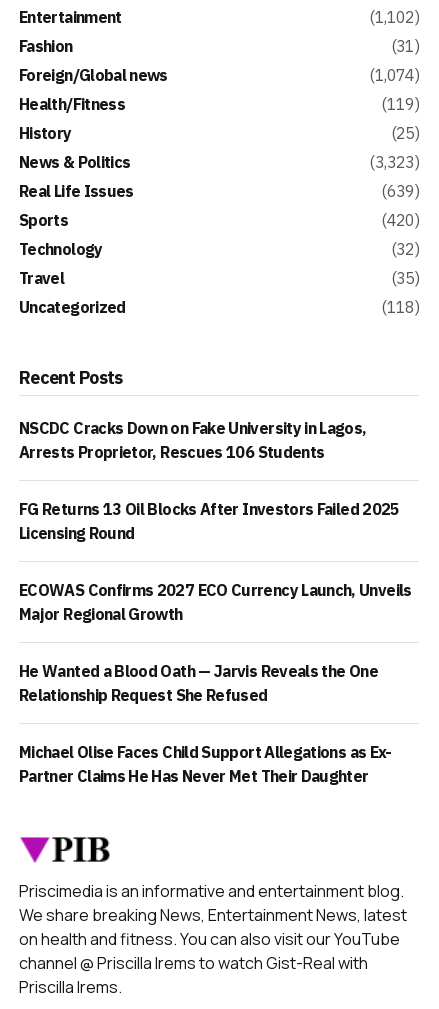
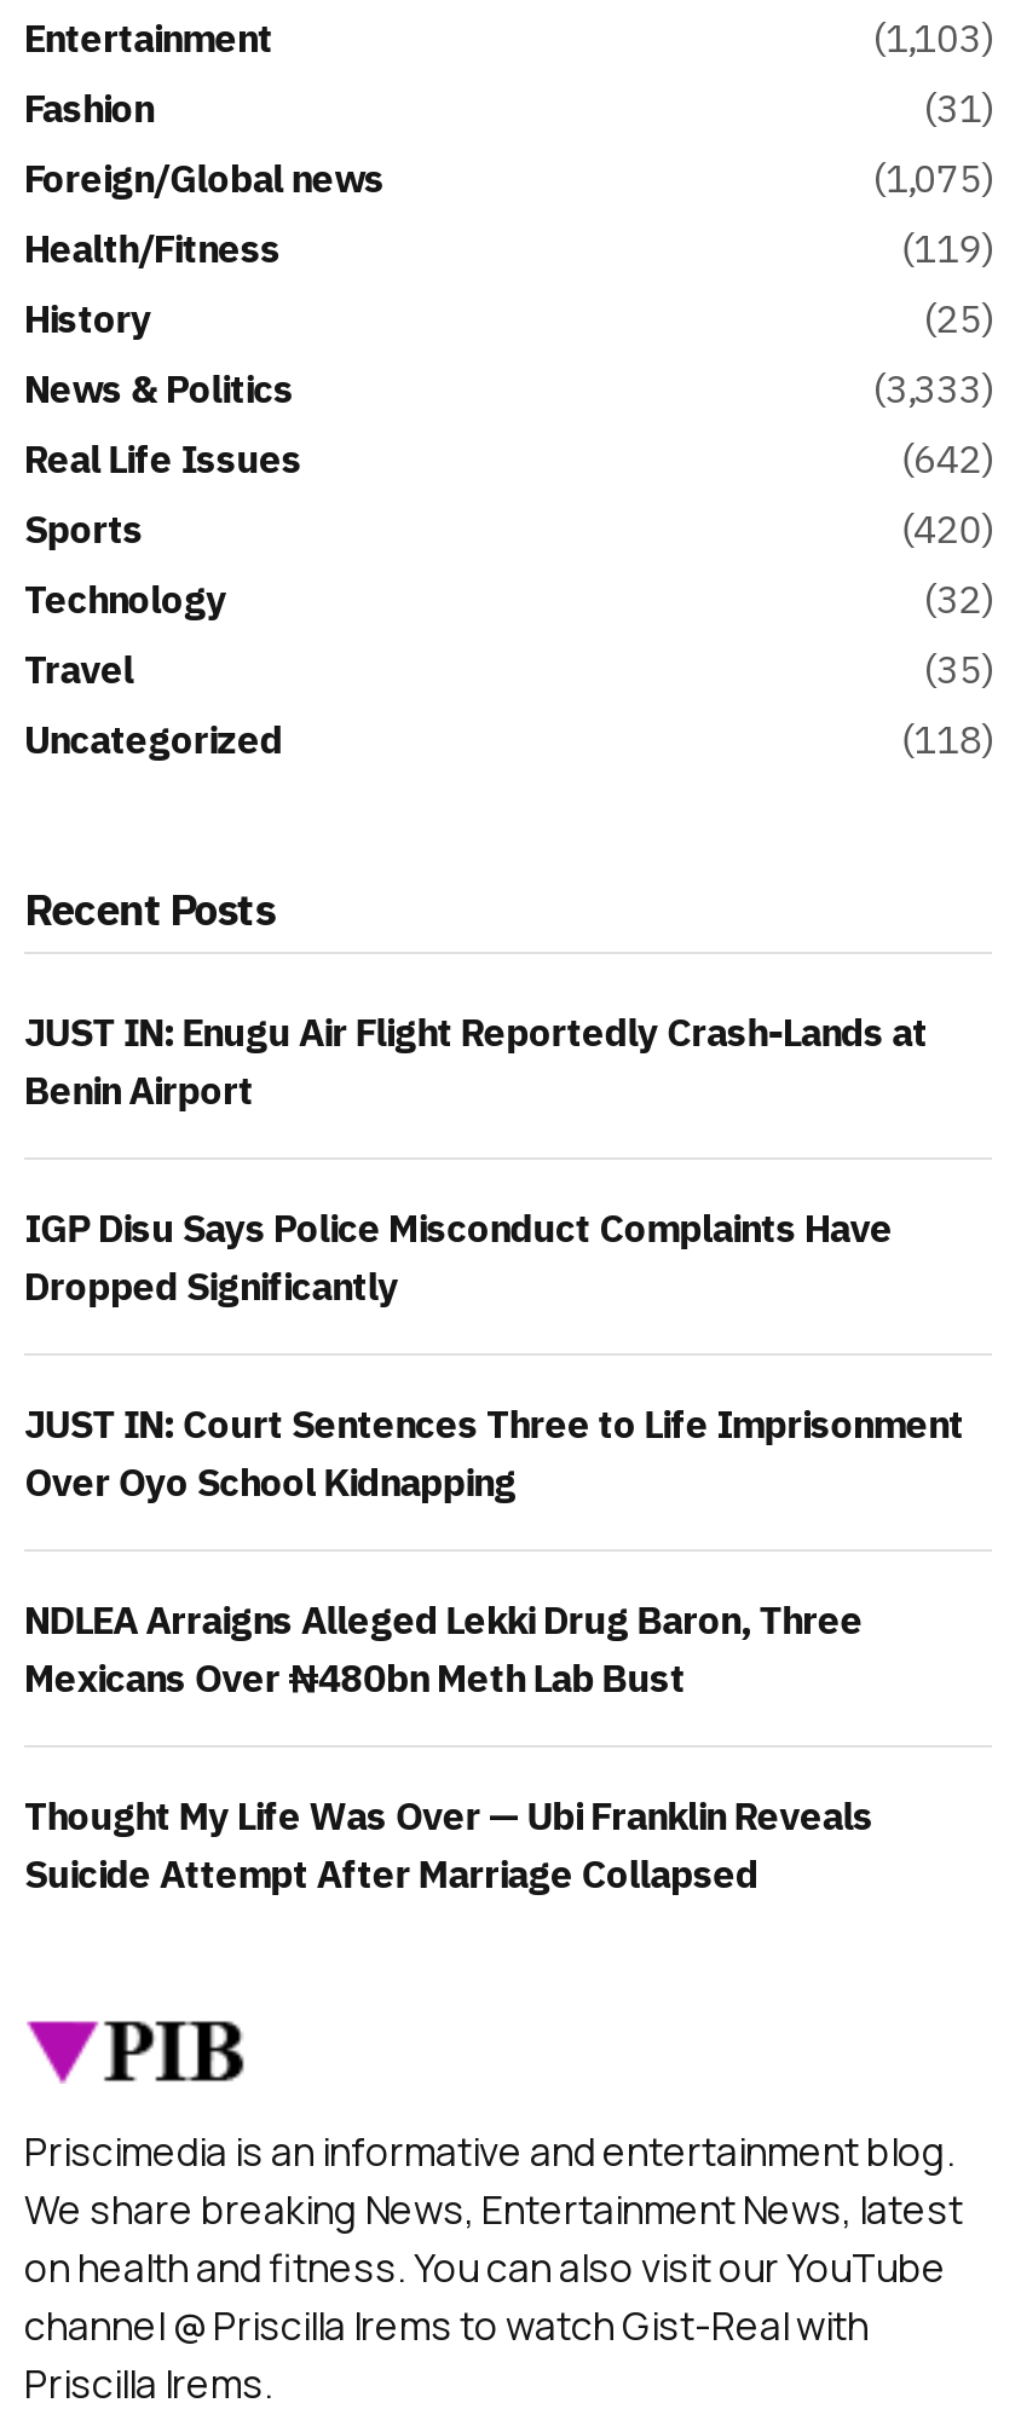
[369,7,419,27] (1,102) -> [872,13,992,61] (1,103)
[369,65,419,85] (1,074) -> [872,153,992,201] (1,075)
[369,152,419,172] (3,323) -> [872,363,992,412] (3,333)
[381,181,419,201] (639) -> [901,433,992,482] (642)
[19,418,366,462] NSCDC Cracks Down on Fake University in Lagos, | Arrests Proprietor, Rescues 106 Students -> [24,1007,928,1113] JUST IN: Enugu Air Flight Reportedly Crash-Lands at | Benin Airport
[19,499,400,543] FG Returns 13 Oil Blocks After Investors Failed 2025 | Licensing Round -> [24,1203,893,1309] IGP Disu Says Police Misconduct Complaints Have | Dropped Significantly
[19,580,412,624] ECOWAS Confirms 2027 ECO Currency Launch, Unveils | Major Regional Growth -> [24,1399,964,1505] JUST IN: Court Sentences Three to Life Imprisonment | Over Oyo School Kidnapping
[19,661,378,705] He Wanted a Blood Oath — Jarvis Reveals the One | Relationship Request She Refused -> [24,1594,863,1701] NDLEA Arraigns Alleged Lekki Drug Baron, Three | Mexicans Over ₦480bn Meth Lab Bust
[19,742,392,786] Michael Olise Faces Child Support Allegations as Ex- | Partner Claims He Has Never Met Their Daughter -> [24,1790,873,1897] Thought My Life Was Over — Ubi Franklin Reveals | Suicide Attempt After Marriage Collapsed

